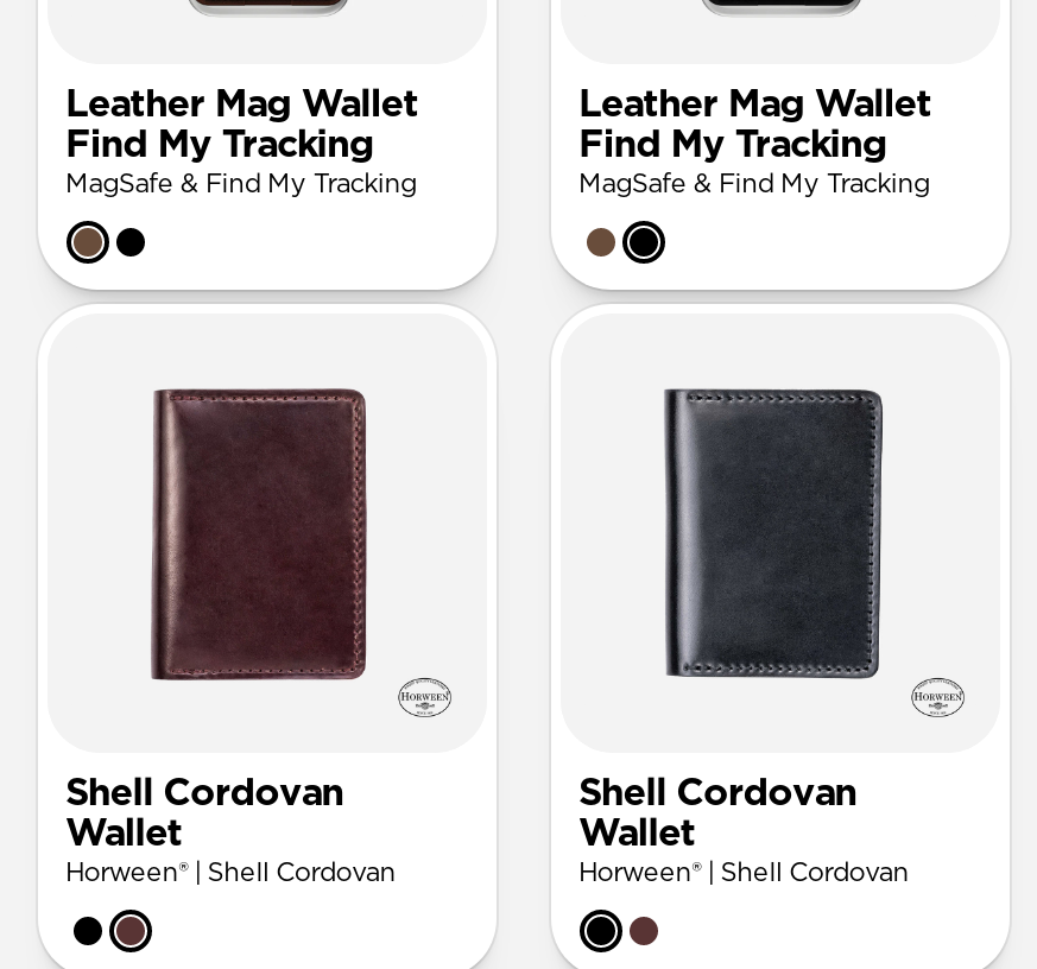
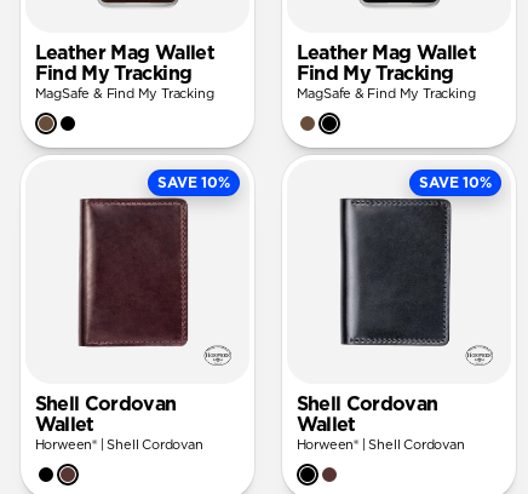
none -> [158,176,229,190] SAVE 10%
none -> [419,176,491,190] SAVE 10%

